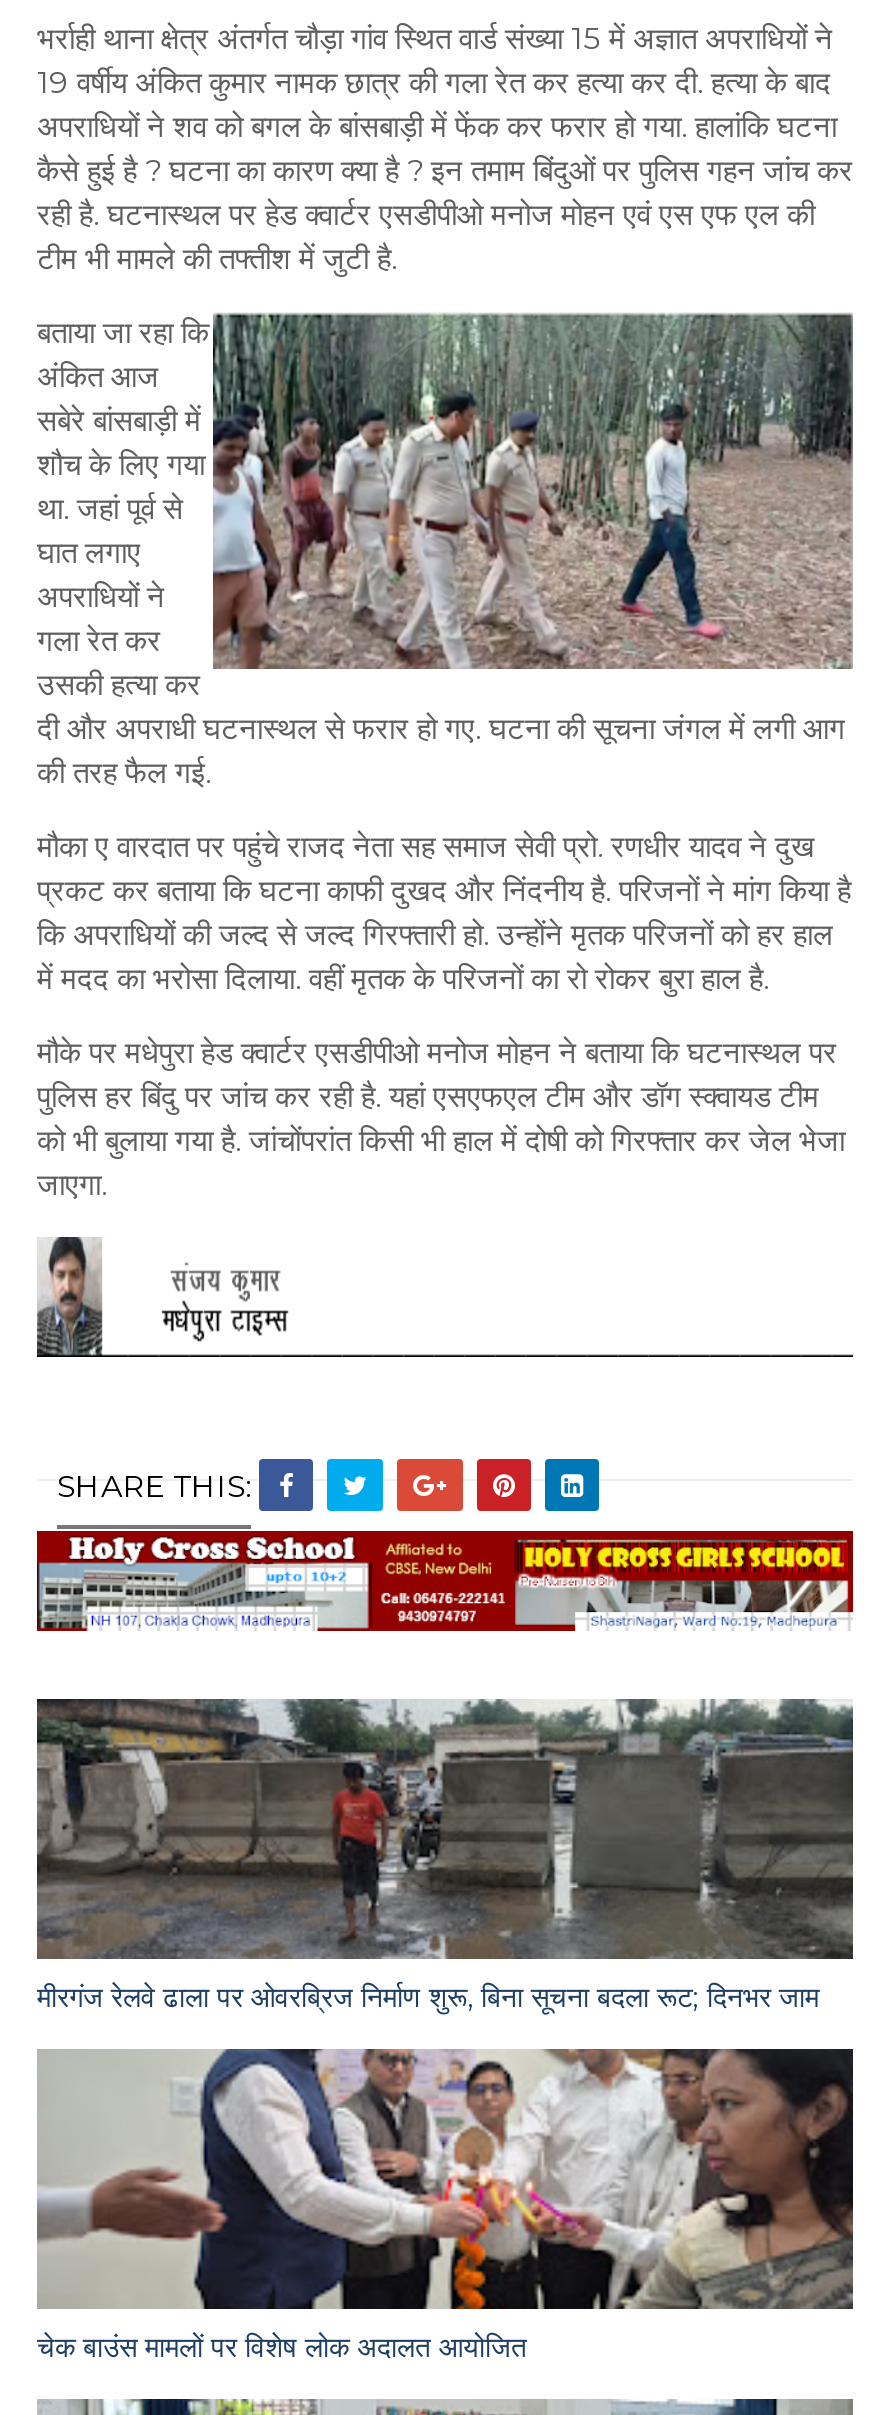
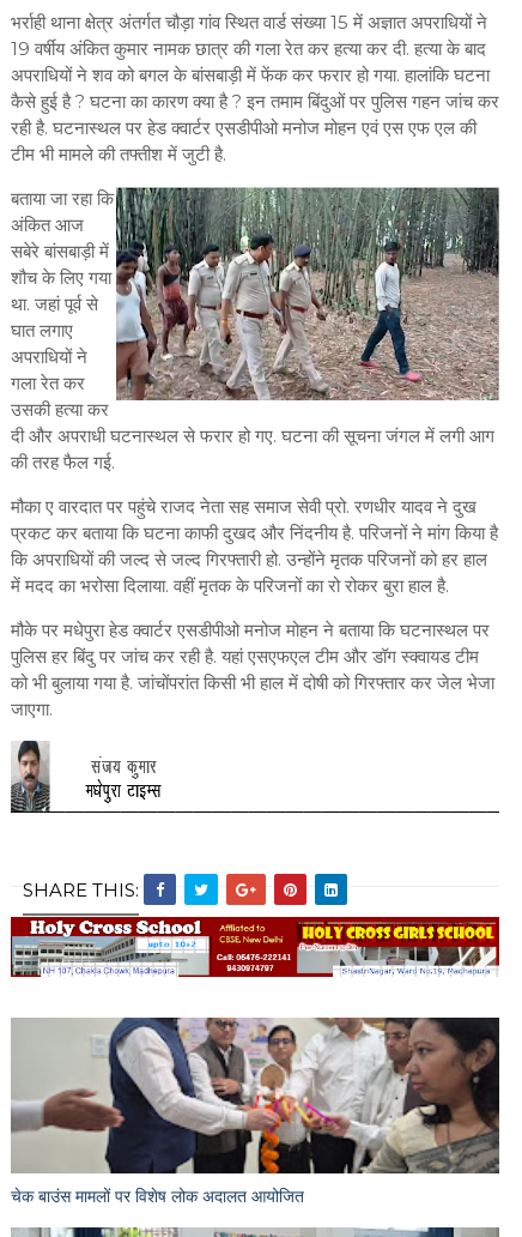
[37,1699,853,2014] [image] | मीरगंज रेलवे ढाला पर ओवरब्रिज निर्माण शुरू, बिना सूचना बदला रूट; दिनभर जाम -> none

